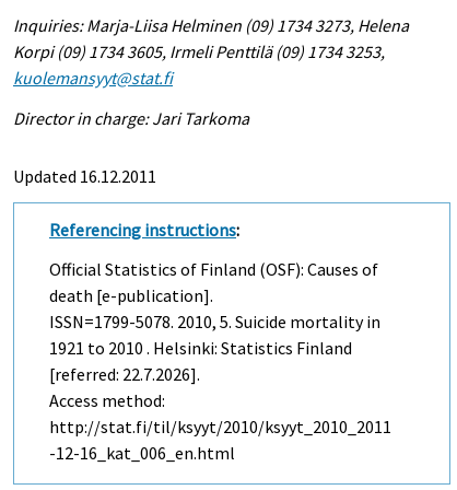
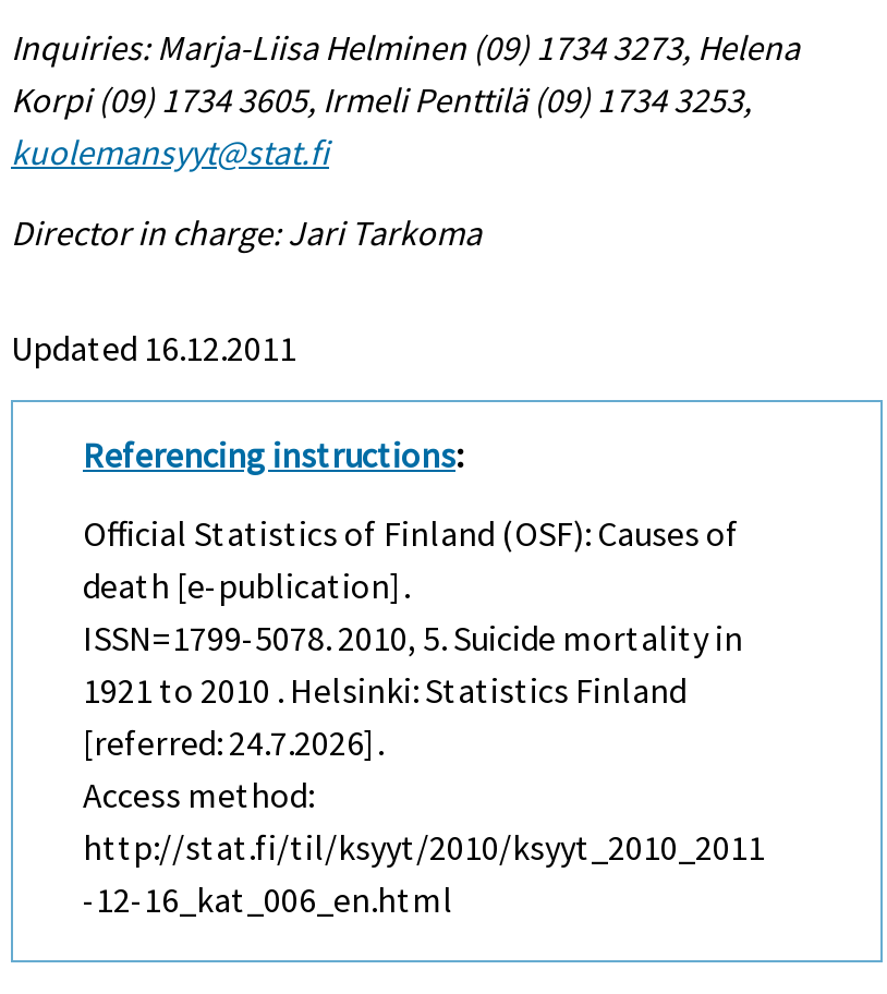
[49,364,200,385] [referred: 22.7.2026]. -> [83,721,384,765] [referred: 24.7.2026].

